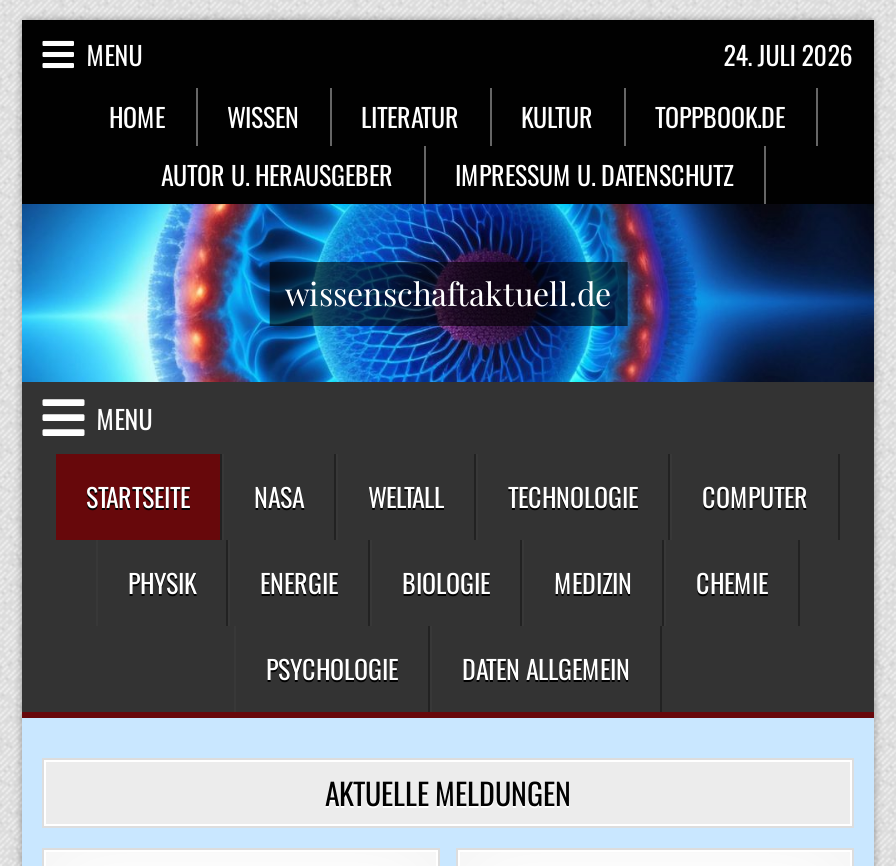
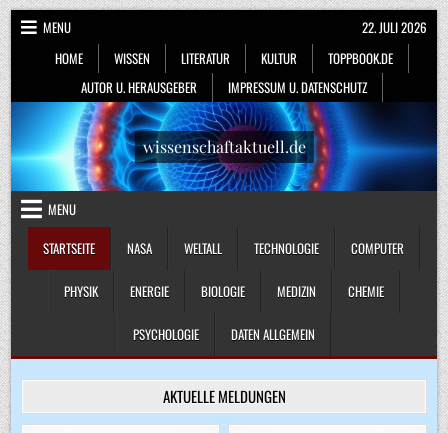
[724,34,854,74] 24. JULI 2026 -> [362,17,427,37] 22. JULI 2026

